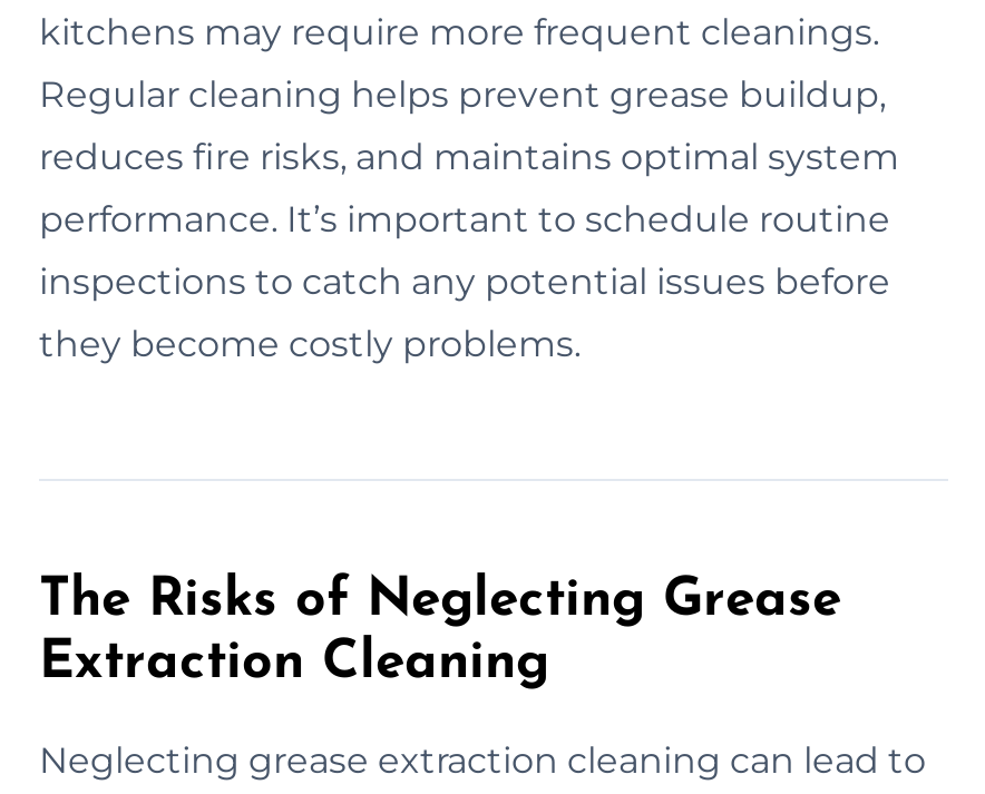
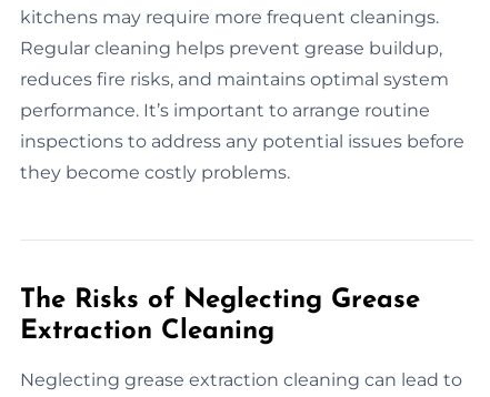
[39,198,890,240] performance. It’s important to schedule routine -> [20,99,430,121] performance. It’s important to arrange routine
[39,260,890,302] inspections to catch any potential issues before -> [20,131,464,152] inspections to address any potential issues before

